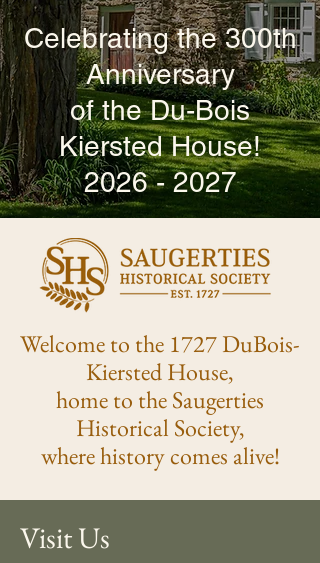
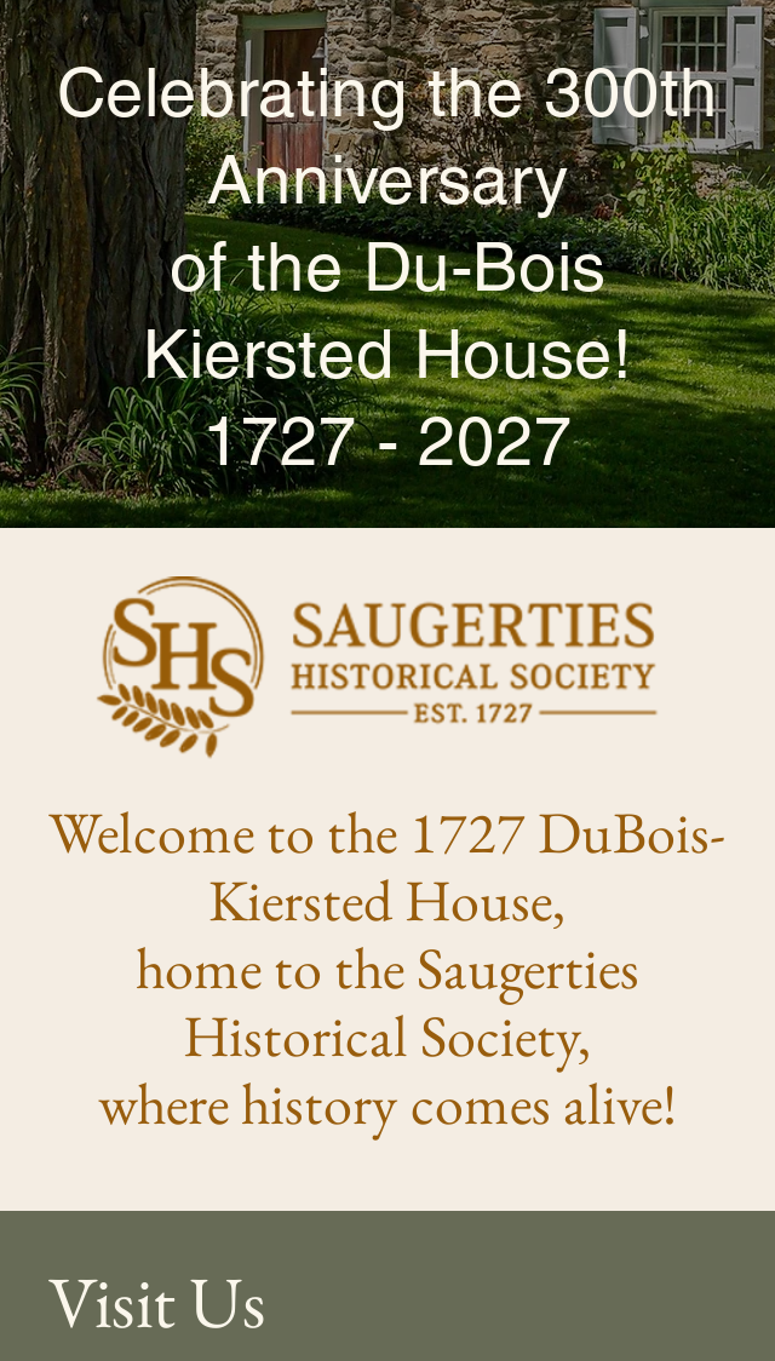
[83,166,236,198] 2026 - 2027 -> [202,402,573,479] 1727 - 2027

